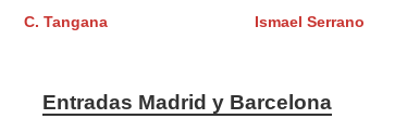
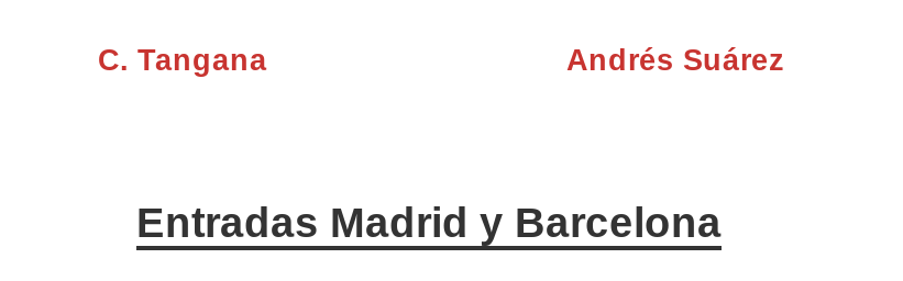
[254,14,364,31] Ismael Serrano -> [566,45,784,78] Andrés Suárez

